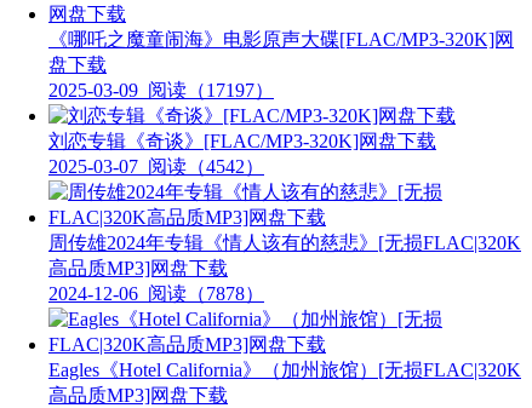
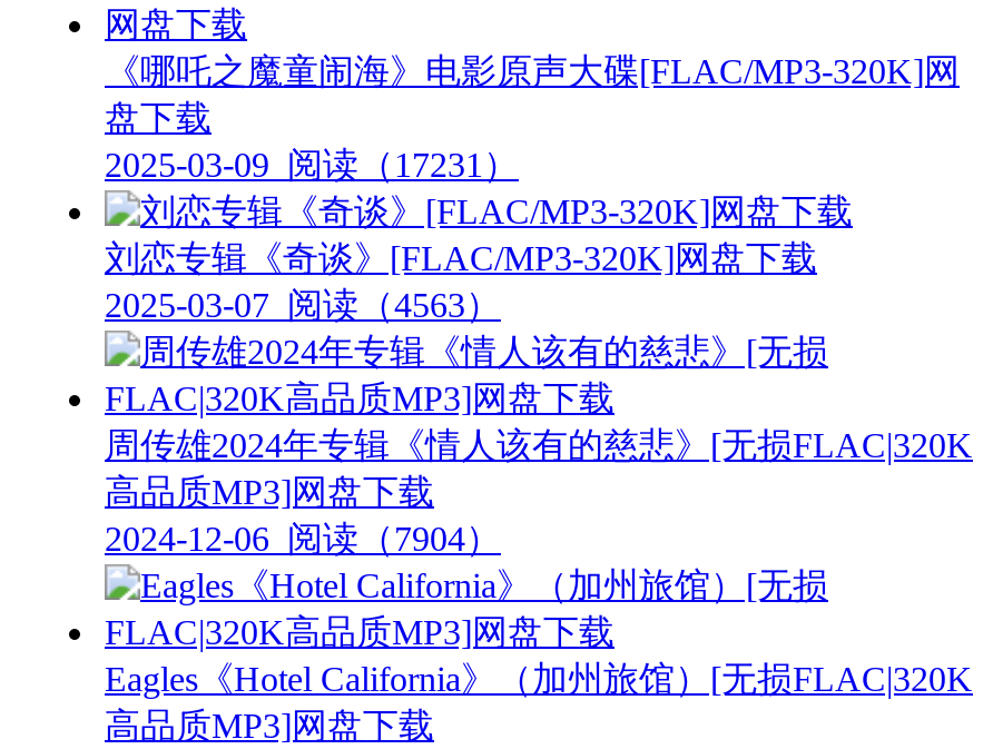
[48,79,274,100] 2025-03-09 阅读（17197） -> [105,145,519,183] 2025-03-09 阅读（17231）
[48,156,264,176] 2025-03-07 阅读（4542） -> [105,285,501,323] 2025-03-07 阅读（4563）
[48,283,264,303] 2024-12-06 阅读（7878） -> [105,519,501,557] 2024-12-06 阅读（7904）

